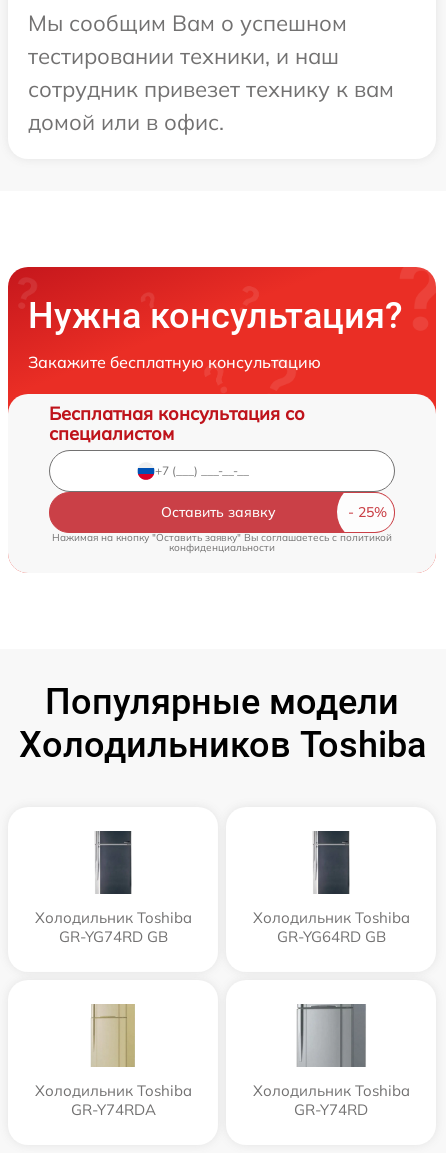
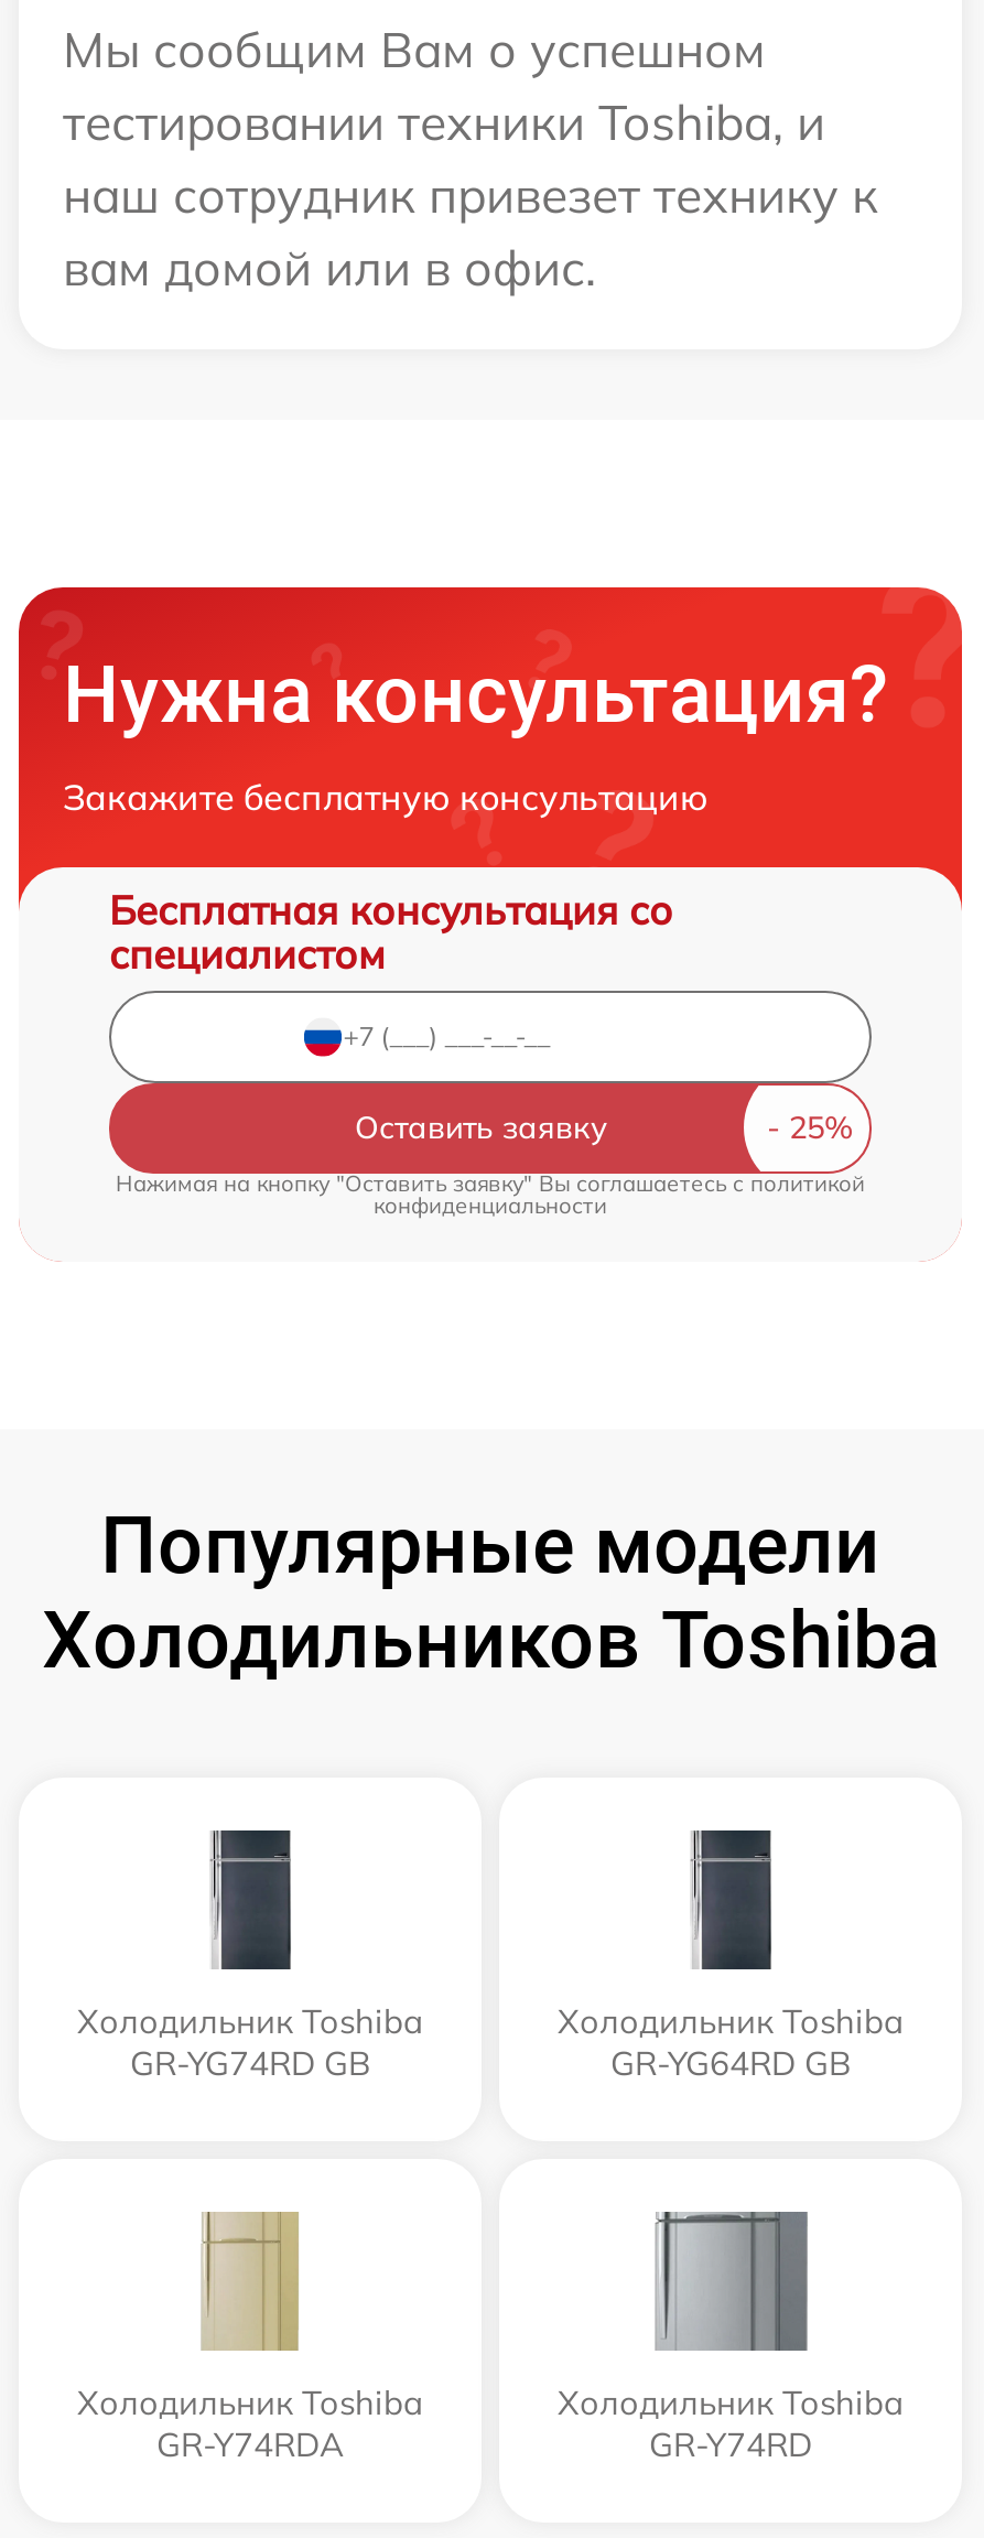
[28,42,394,136] тестировании техники, и наш | сотрудник привезет технику к вам | домой или в офис. -> [63,91,878,298] тестировании техники Toshiba, и | наш сотрудник привезет технику к | вам домой или в офис.

